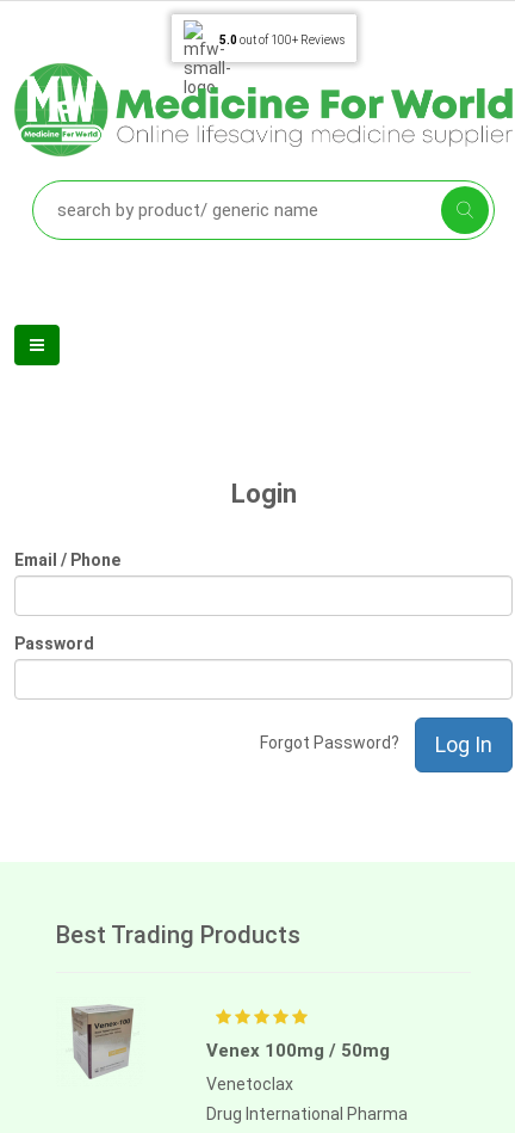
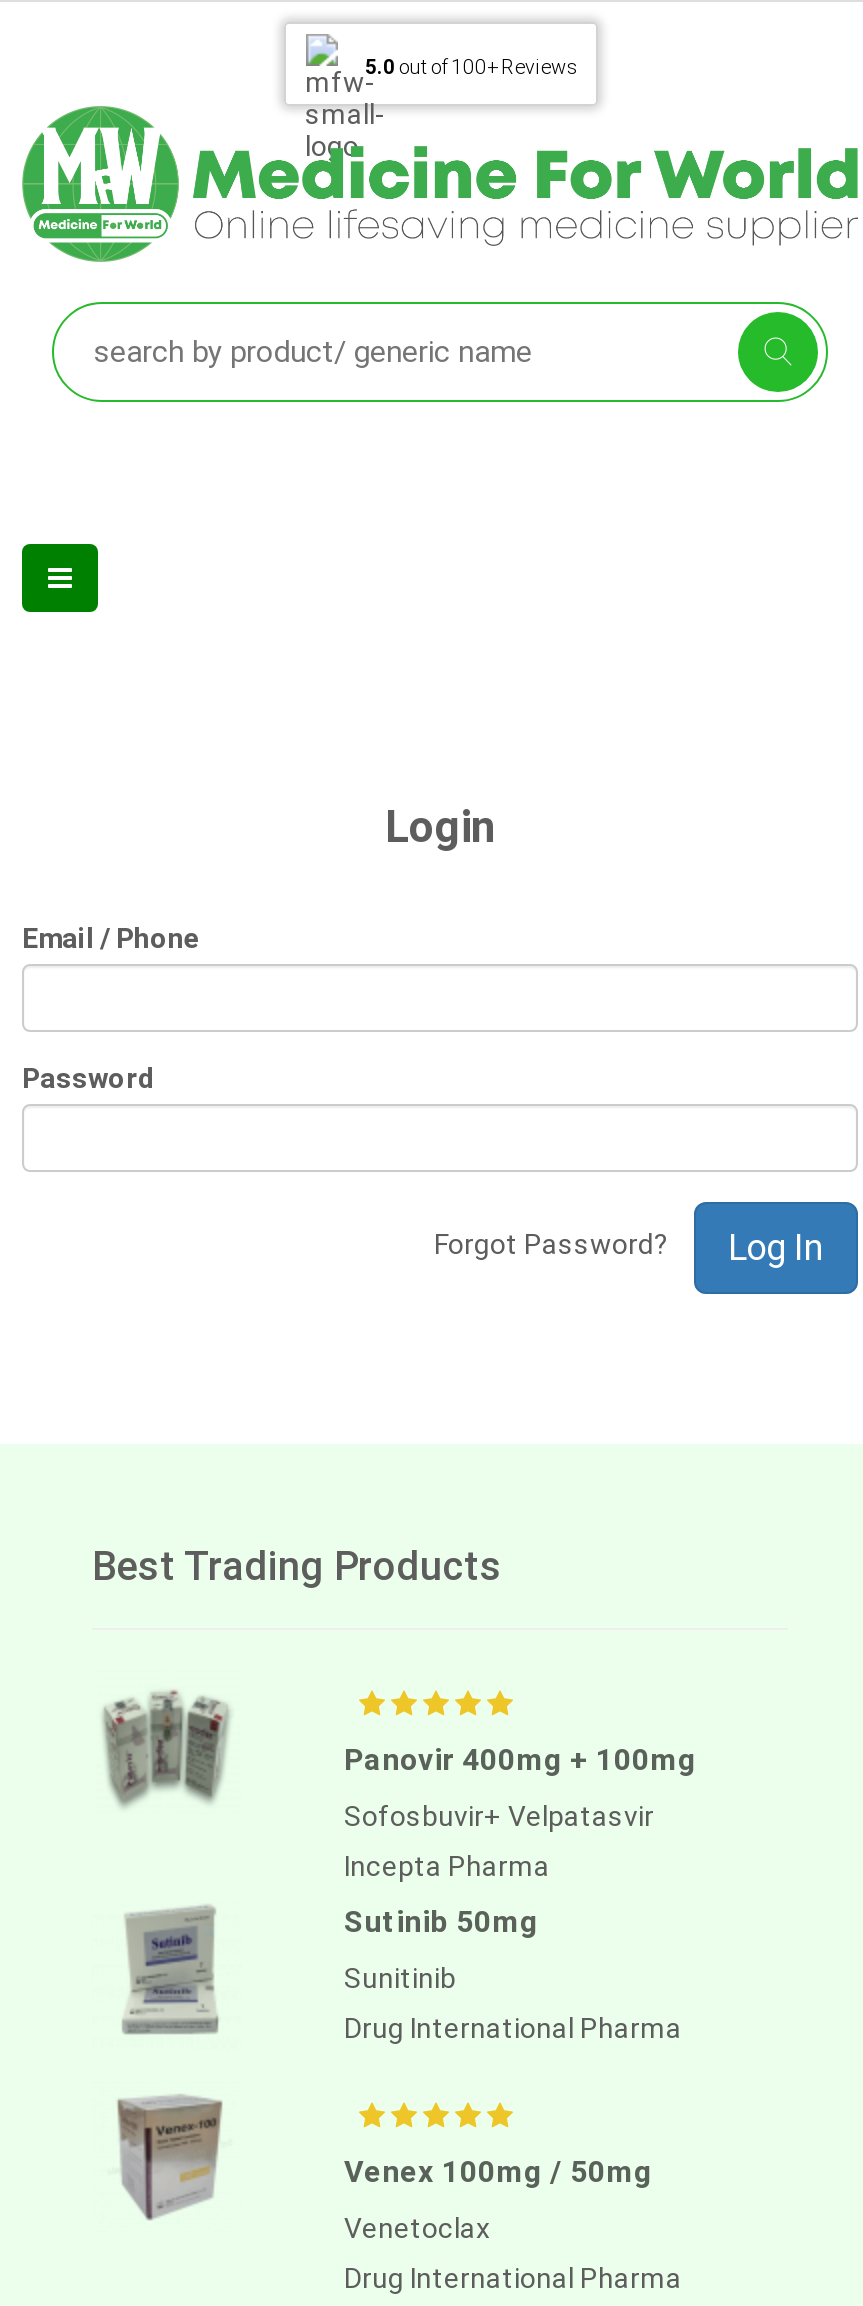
none -> [102,1686,230,1808] [image]
none -> [120,1904,220,2036] [image]
none -> [344,1742,696,2044] Panovir 400mg + 100mg | Sofosbuvir+ Velpatasvir | Incepta Pharma | Sutinib 50mg | Sunitinib | Drug International Pharma

